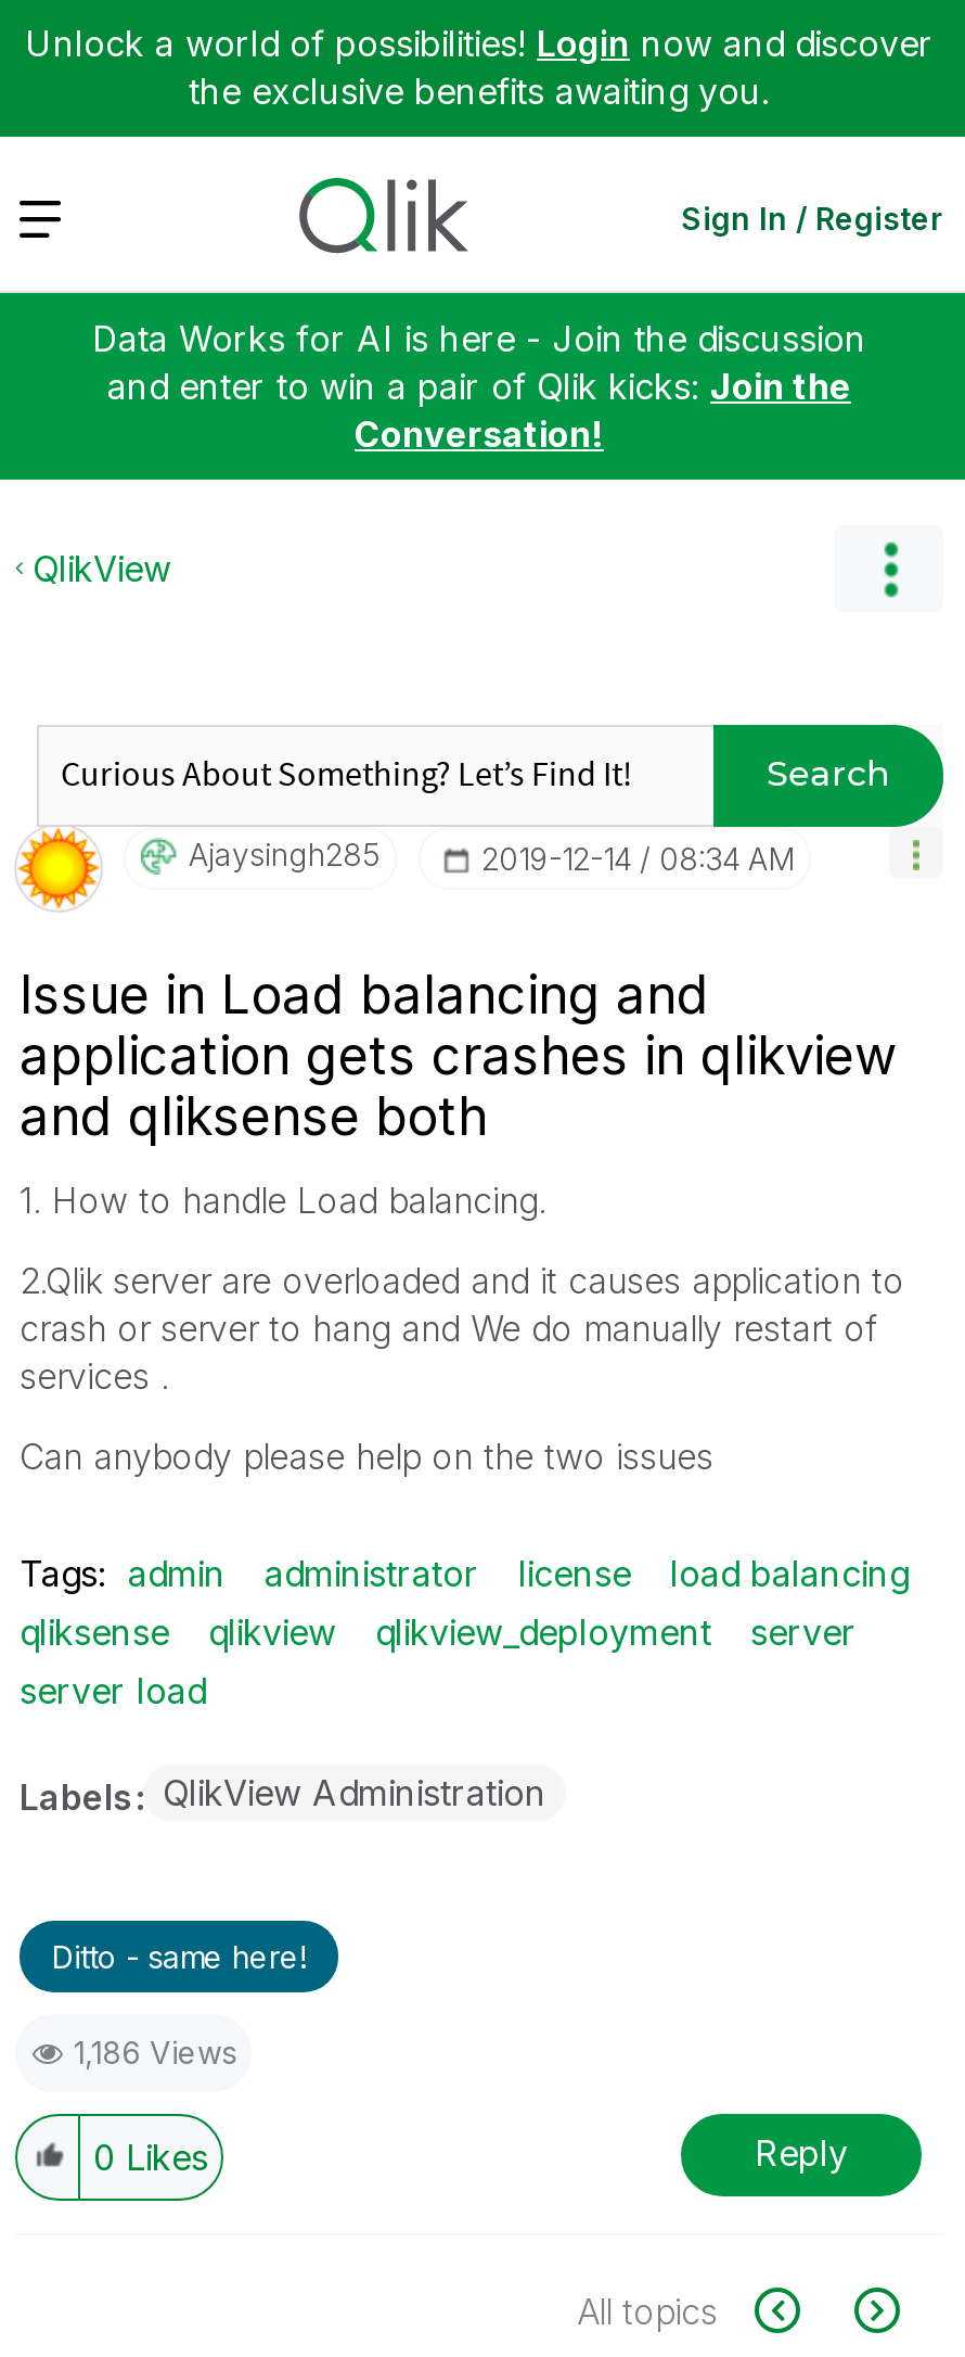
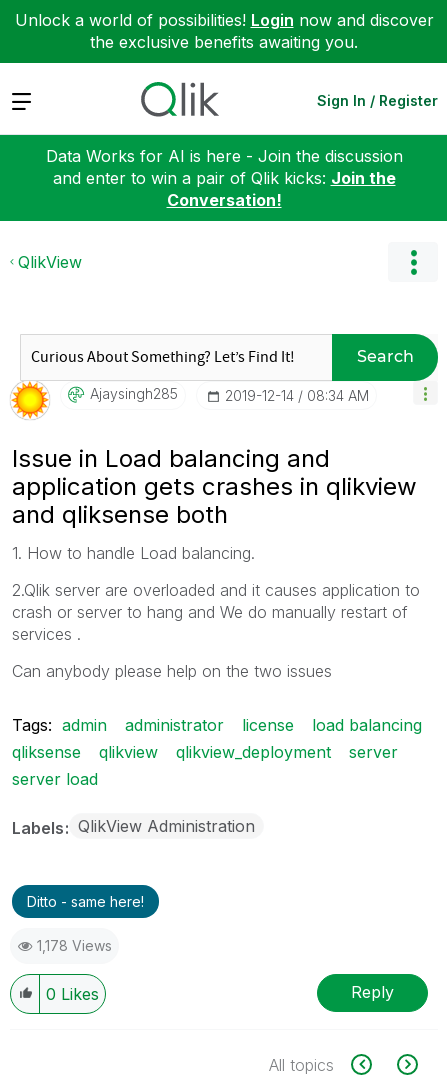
[74,2033,236,2069] 1,186 Views -> [37,936,112,953] 1,178 Views

